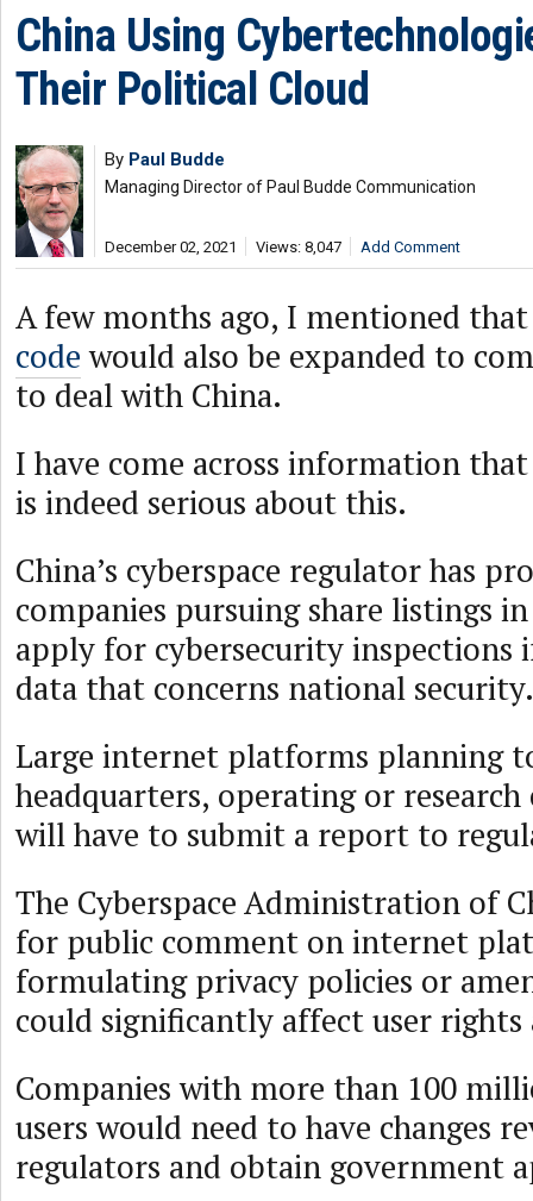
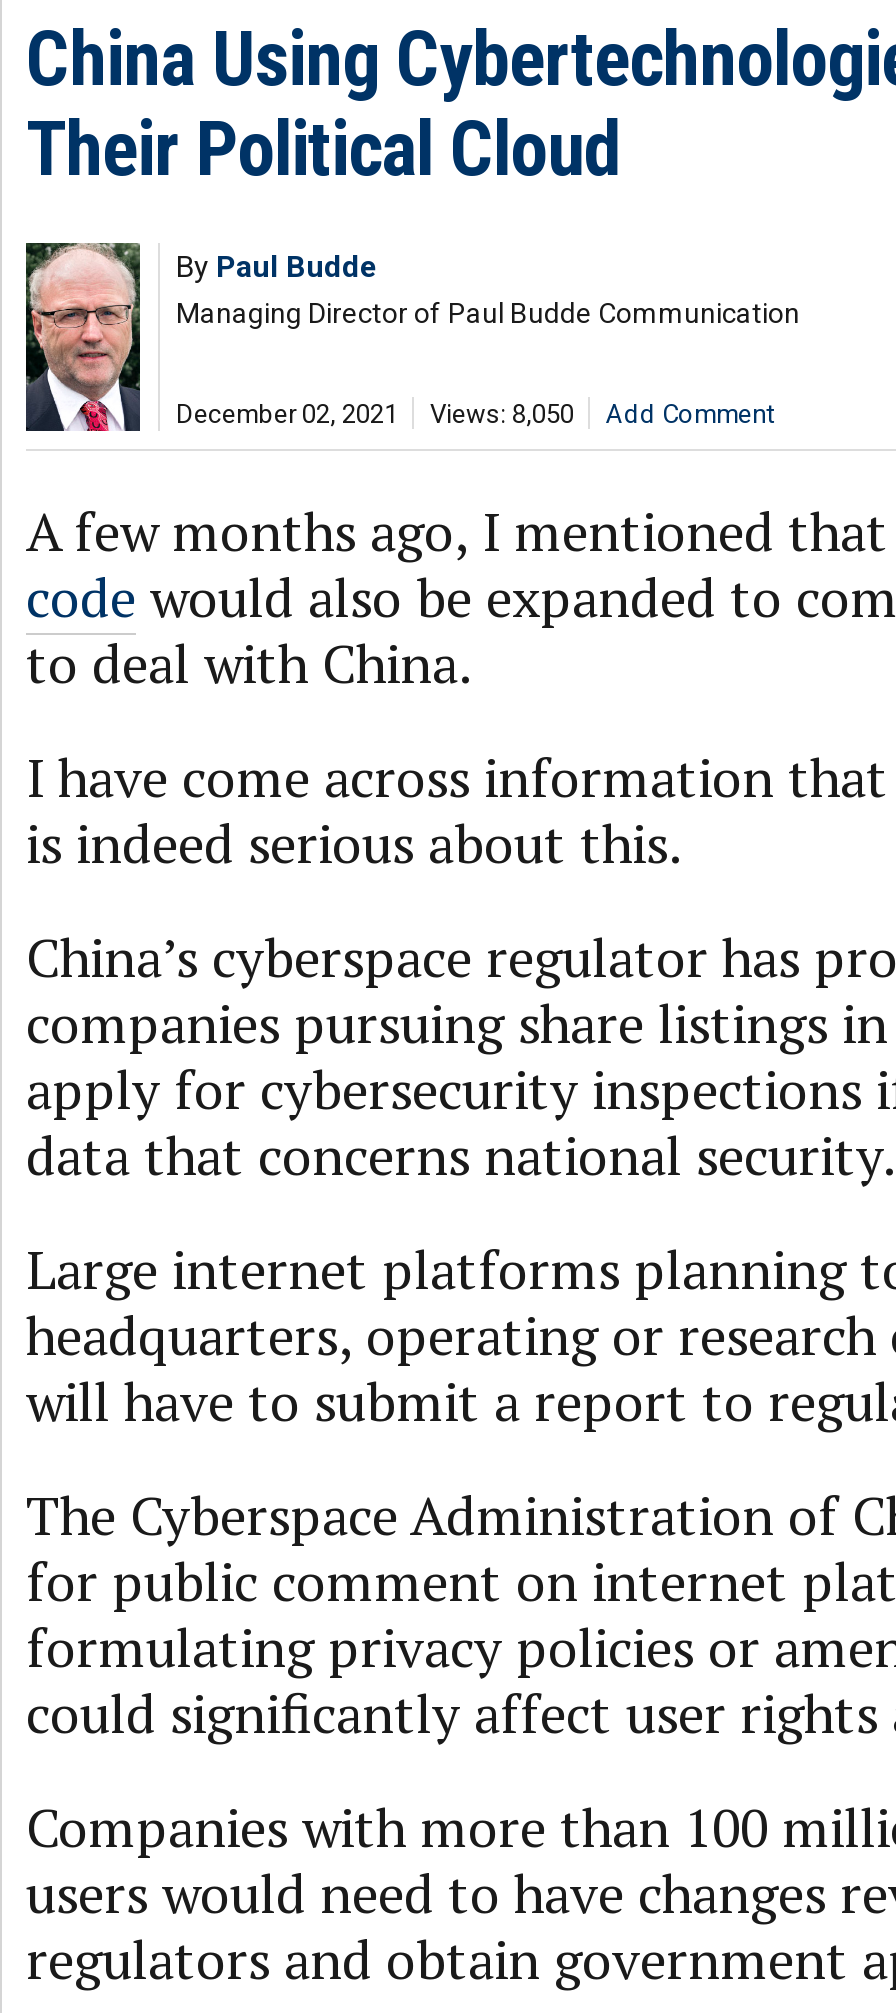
[105,238,460,256] December 02, 2021 Views: 8,047 Add Comment -> [176,399,774,429] December 02, 2021 Views: 8,050 Add Comment

